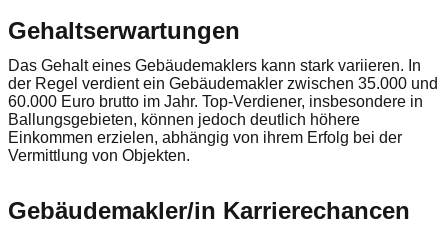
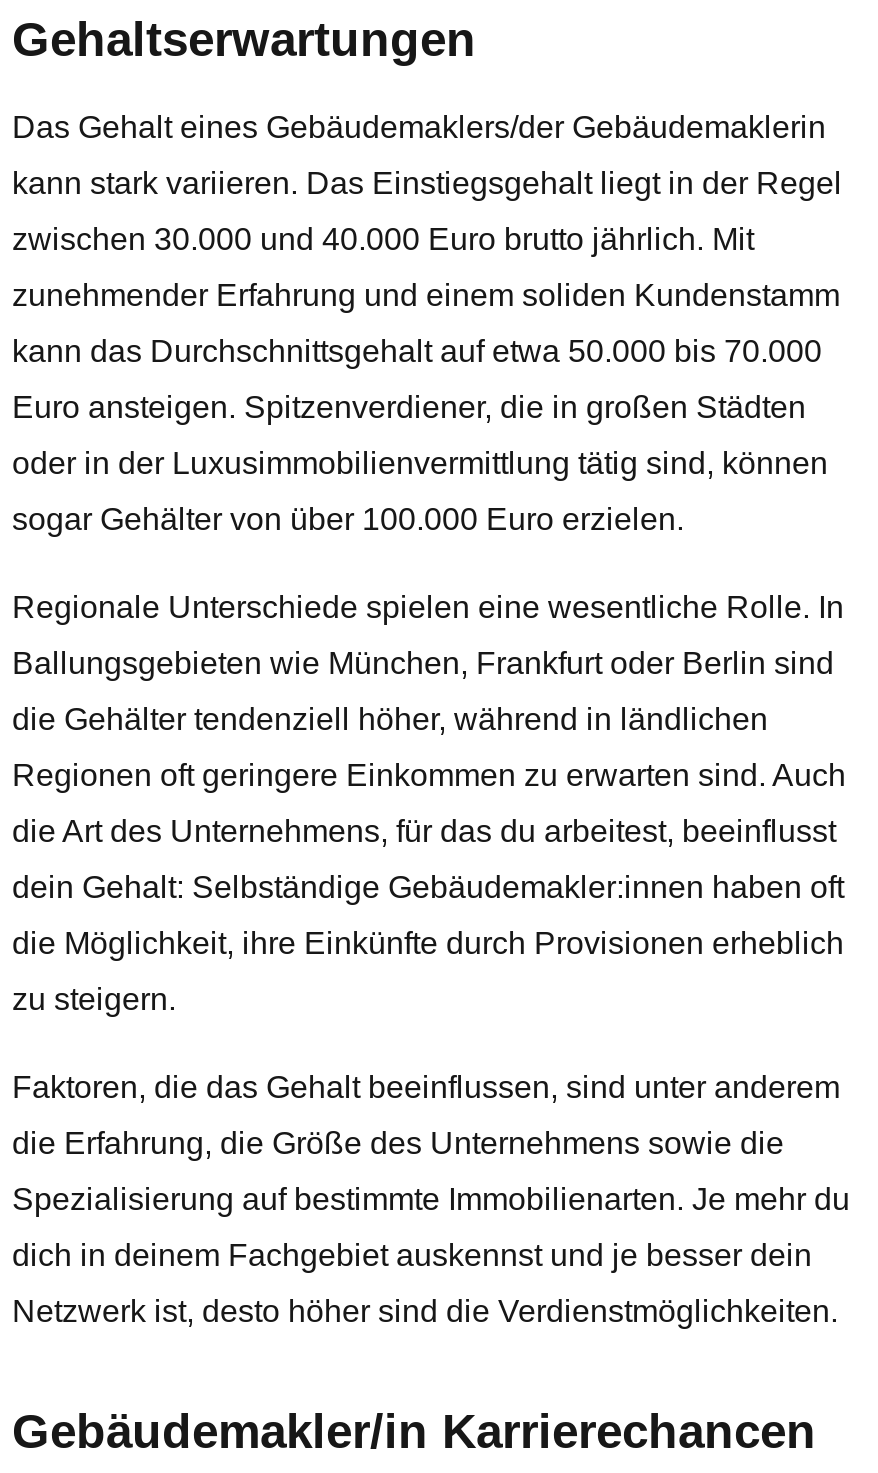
[8,57,438,164] Das Gehalt eines Gebäudemaklers kann stark variieren. In | der Regel verdient ein Gebäudemakler zwischen 35.000 und | 60.000 Euro brutto im Jahr. Top-Verdiener, insbesondere in | Ballungsgebieten, können jedoch deutlich höhere | Einkommen erzielen, abhängig von ihrem Erfolg bei der | Vermittlung von Objekten. -> [12,110,850,1328] Das Gehalt eines Gebäudemaklers/der Gebäudemaklerin | kann stark variieren. Das Einstiegsgehalt liegt in der Regel | zwischen 30.000 und 40.000 Euro brutto jährlich. Mit | zunehmender Erfahrung und einem soliden Kundenstamm | kann das Durchschnittsgehalt auf etwa 50.000 bis 70.000 | Euro ansteigen. Spitzenverdiener, die in großen Städten | oder in der Luxusimmobilienvermittlung tätig sind, können | sogar Gehälter von über 100.000 Euro erzielen. | Regionale Unterschiede spielen eine wesentliche Rolle. In | Ballungsgebieten wie München, Frankfurt oder Berlin sind | die Gehälter tendenziell höher, während in ländlichen | Regionen oft geringere Einkommen zu erwarten sind. Auch | die Art des Unternehmens, für das du arbeitest, beeinflusst | dein Gehalt: Selbständige Gebäudemakler:innen haben oft | die Möglichkeit, ihre Einkünfte durch Provisionen erheblich | zu steigern. | Faktoren, die das Gehalt beeinflussen, sind unter anderem | die Erfahrung, die Größe des Unternehmens sowie die | Spezialisierung auf bestimmte Immobilienarten. Je mehr du | dich in deinem Fachgebiet auskennst und je besser dein | Netzwerk ist, desto höher sind die Verdienstmöglichkeiten.

